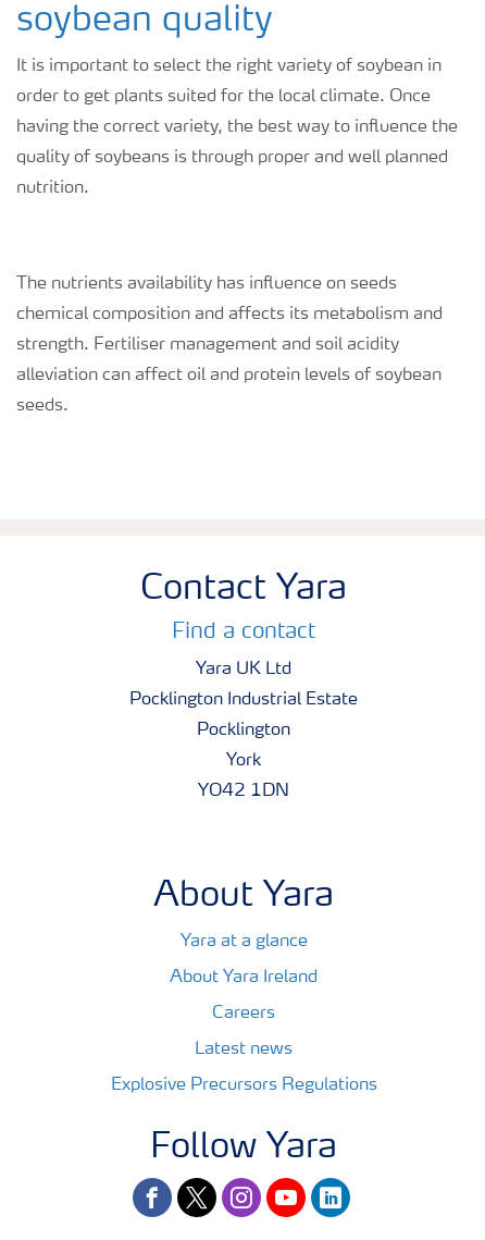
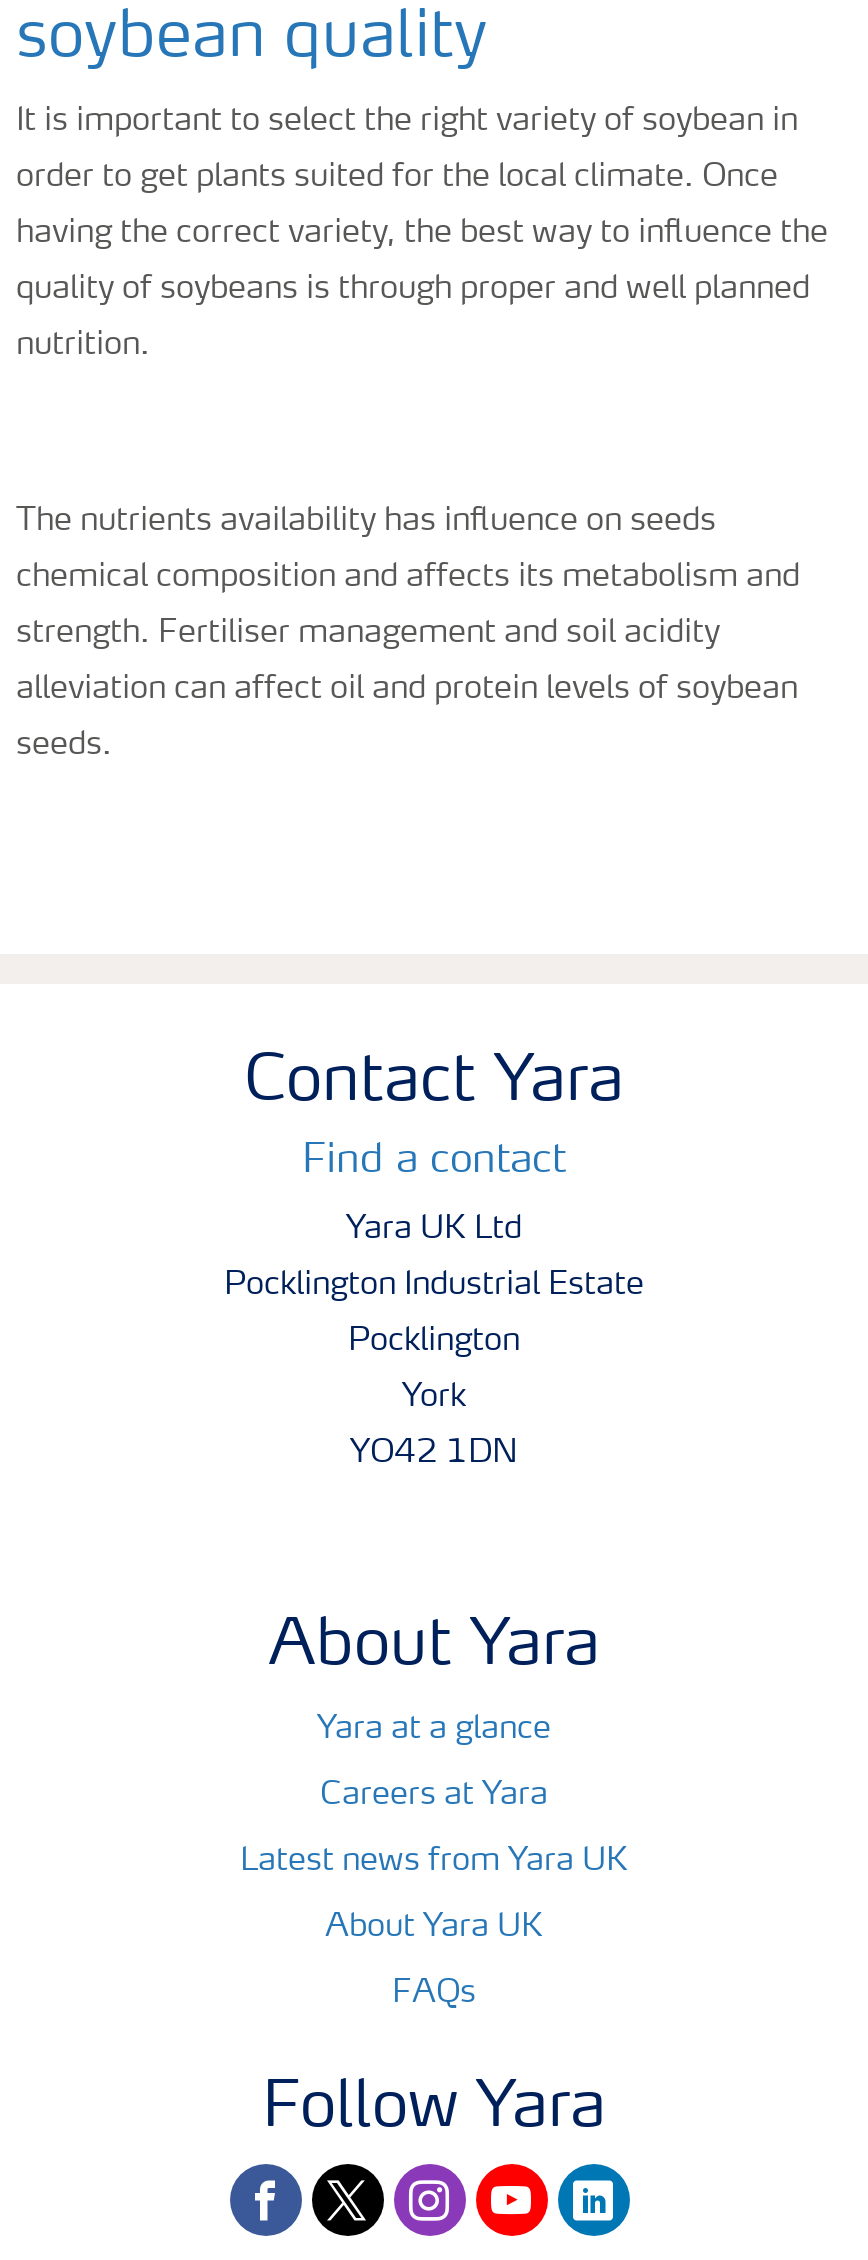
[170,969,318,986] About Yara Ireland -> [320,1780,548,1812] Careers at Yara
[212,1005,275,1022] Careers -> [240,1846,628,1878] Latest news from Yara UK
[195,1041,293,1058] Latest news -> [325,1912,543,1944] About Yara UK
[110,1077,377,1094] Explosive Precursors Regulations -> [392,1978,476,2010] FAQs

